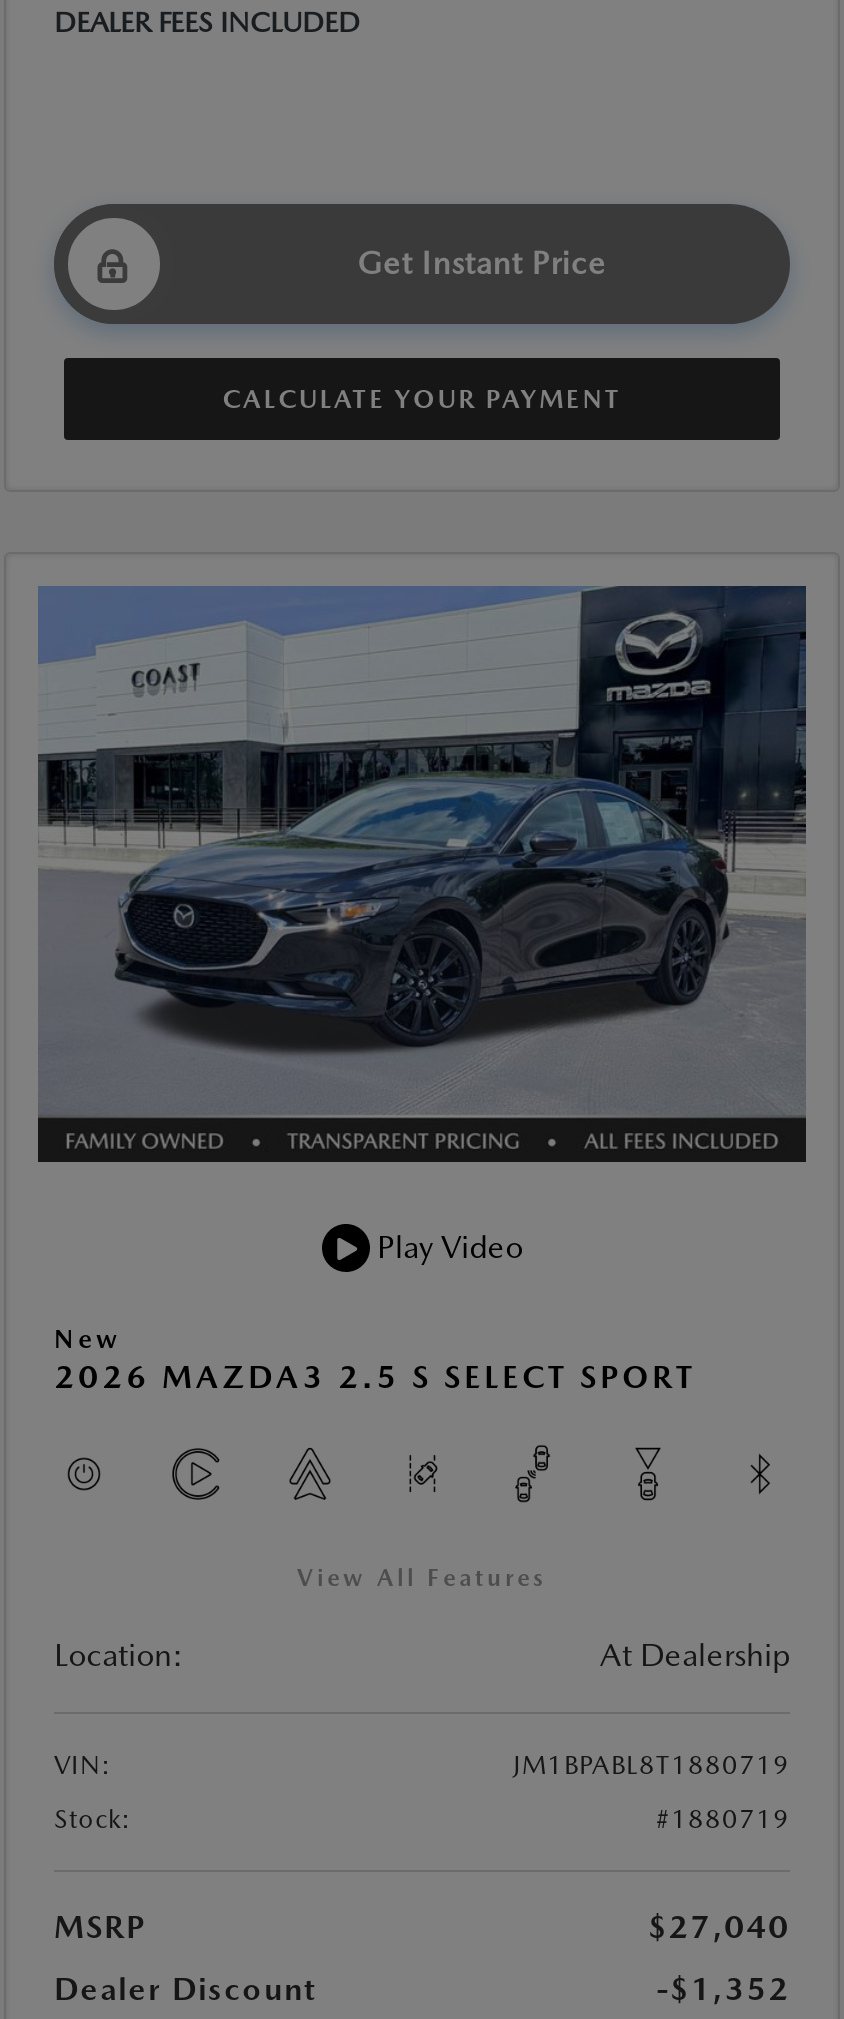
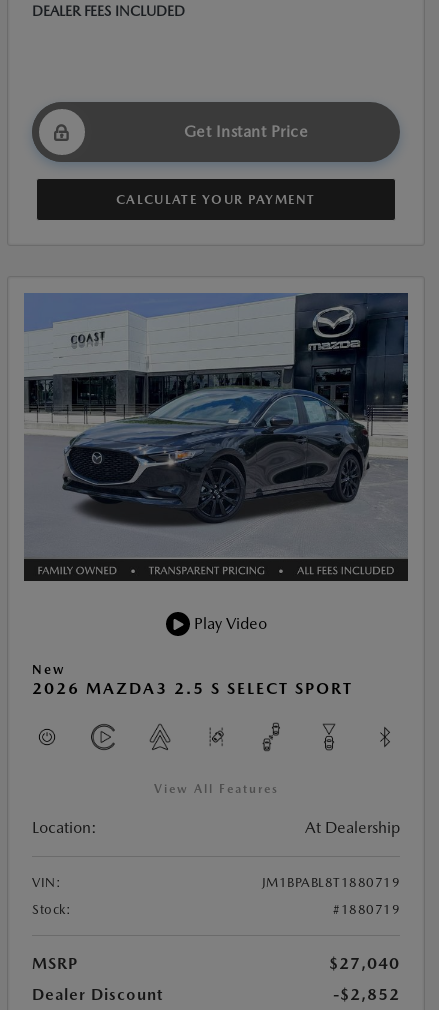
[656,1970,790,2008] -$1,352 -> [333,985,400,1004] -$2,852

